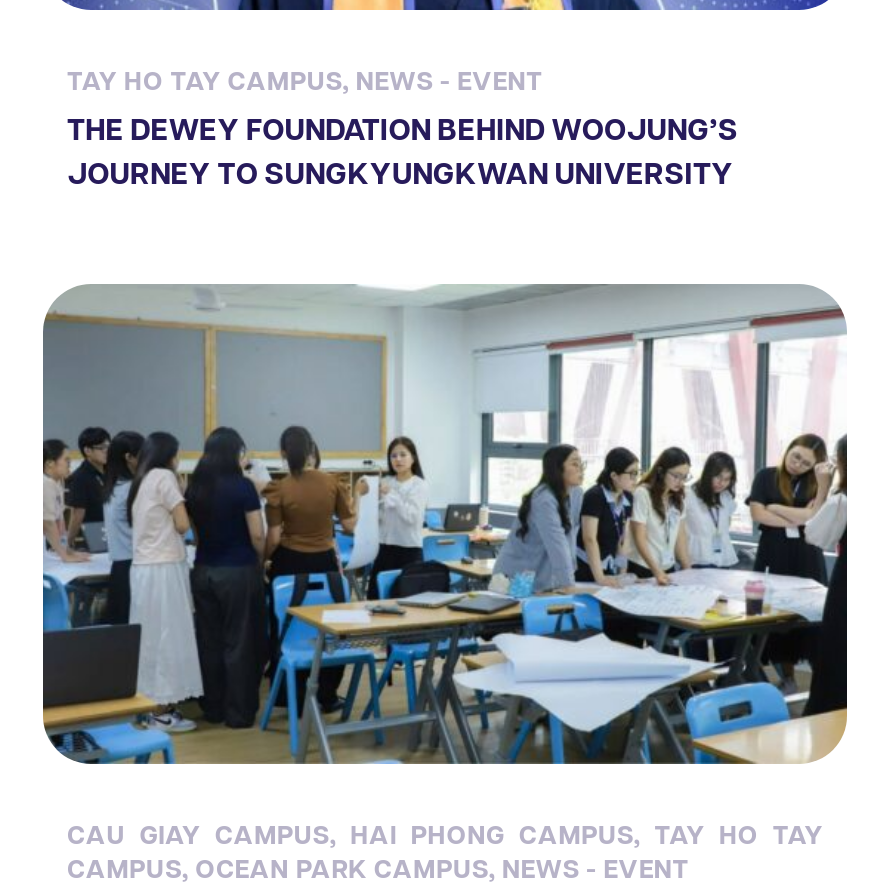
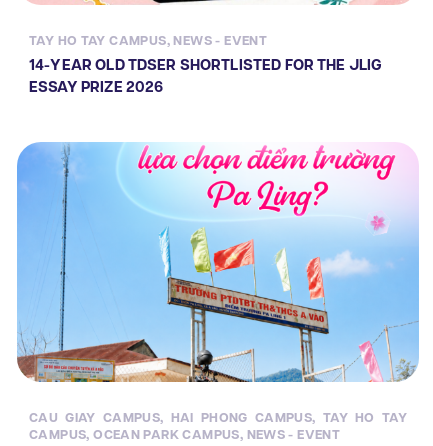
[67,108,738,196] THE DEWEY FOUNDATION BEHIND WOOJUNG’S | JOURNEY TO SUNGKYUNGKWAN UNIVERSITY -> [29,54,382,98] 14-YEAR OLD TDSER SHORTLISTED FOR THE JLIG | ESSAY PRIZE 2026
[41,282,849,766] [image] -> [16,141,420,383] [image]

